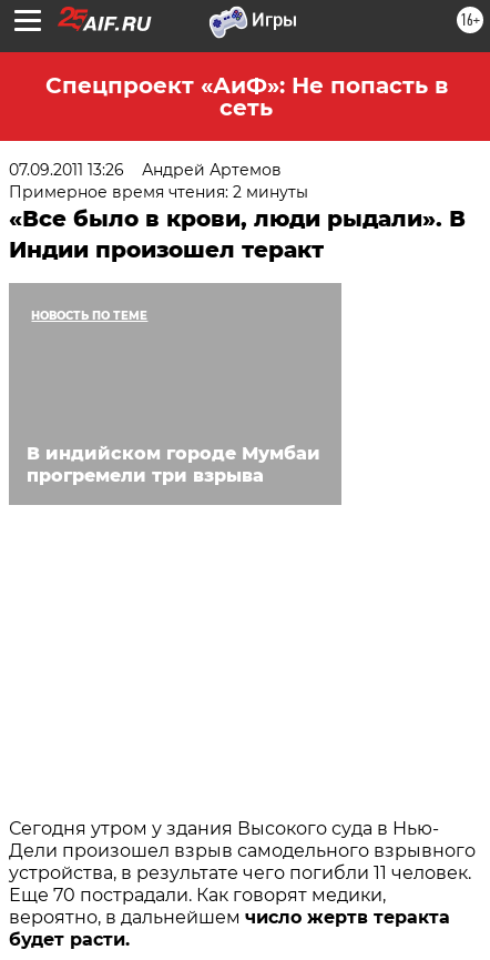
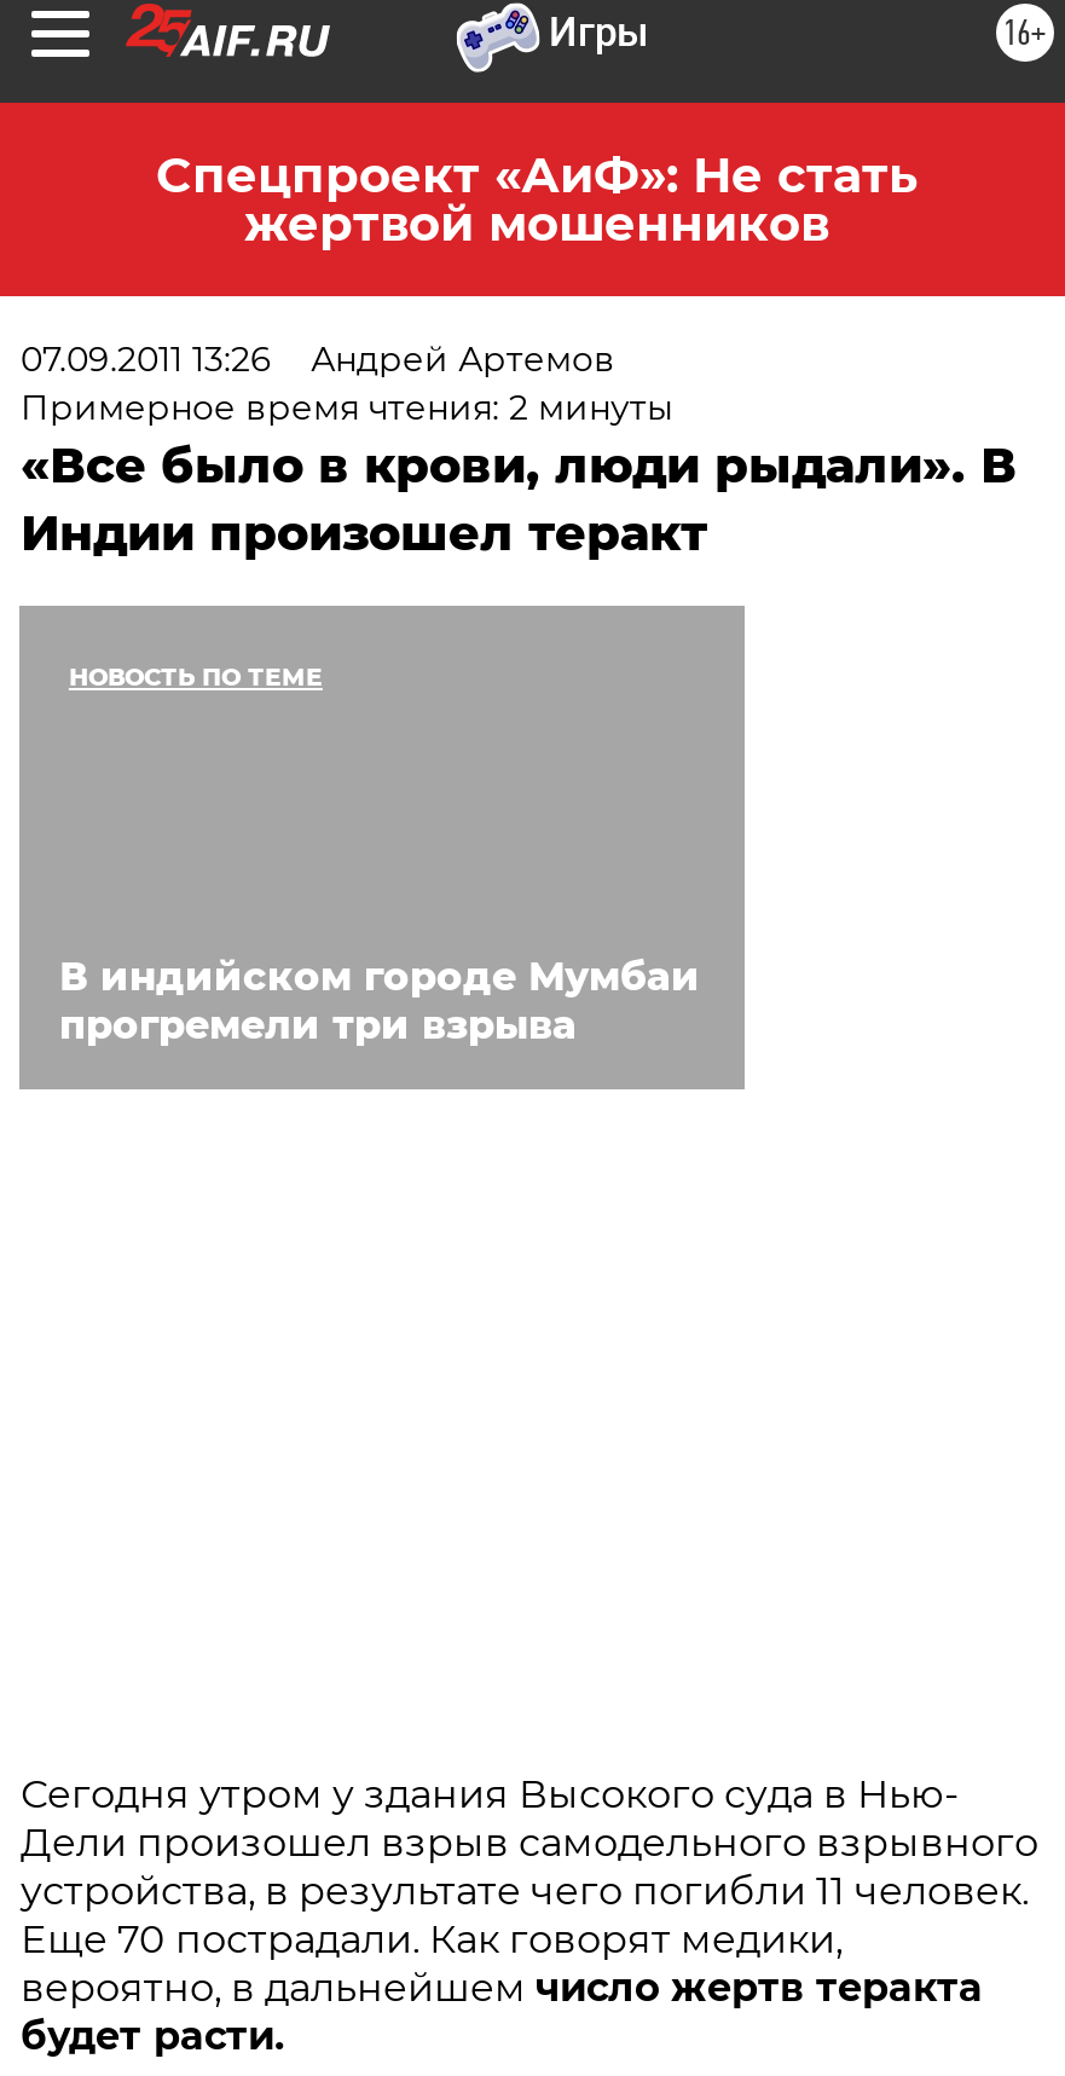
[45,72,447,121] Спецпроект «АиФ»: Не попасть в | сеть -> [156,146,918,253] Спецпроект «АиФ»: Не стать | жертвой мошенников

